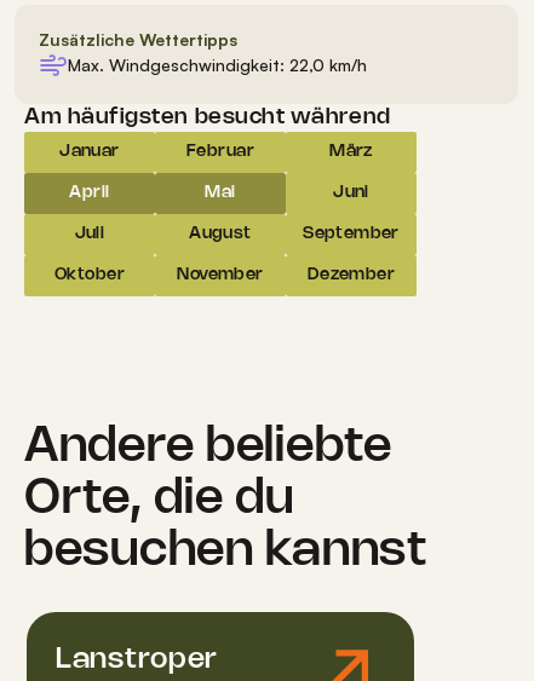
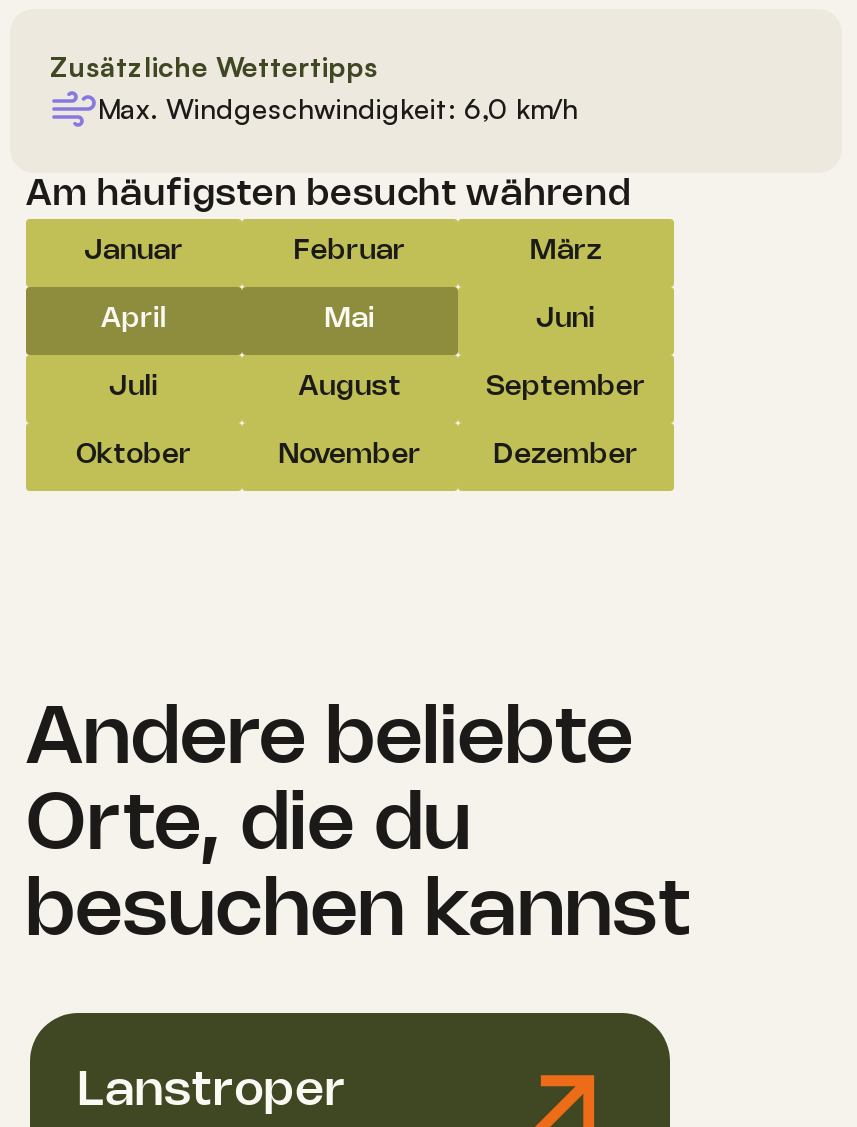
[68,55,367,75] Max. Windgeschwindigkeit: 22,0 km/h -> [98,92,578,126] Max. Windgeschwindigkeit: 6,0 km/h

